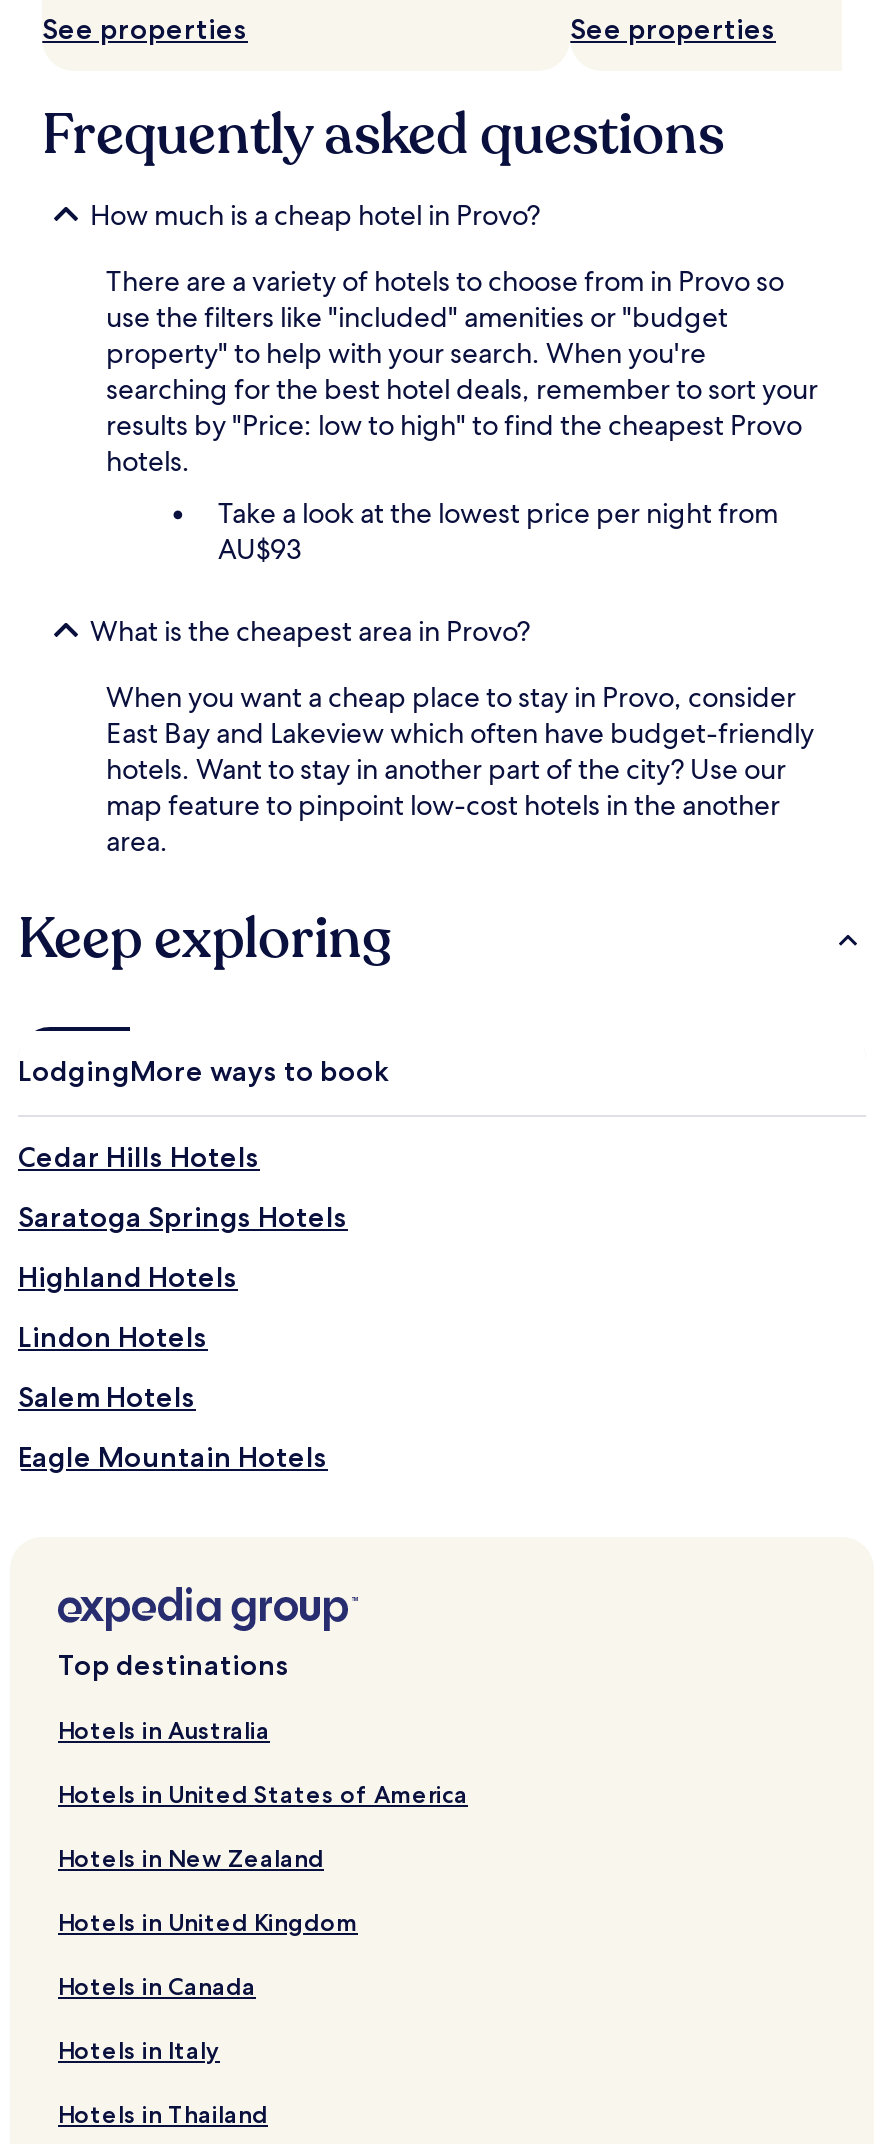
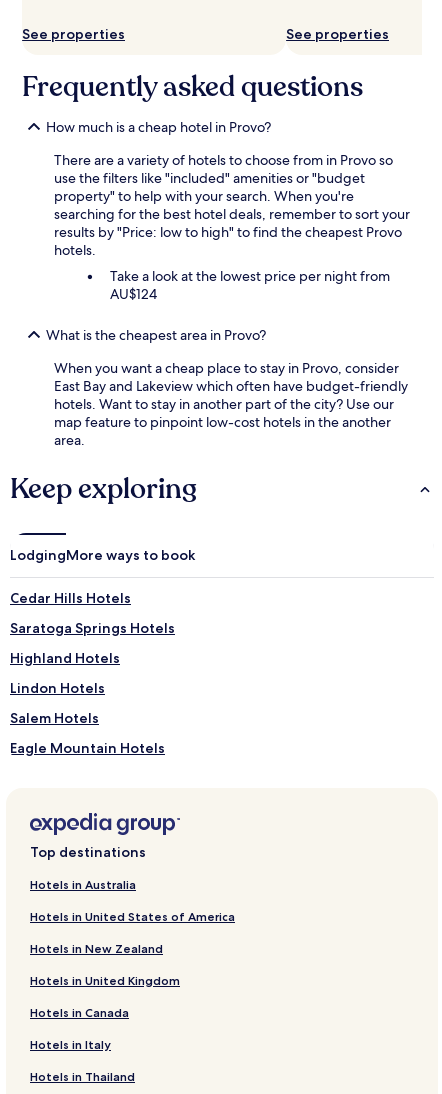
[218,530,302,566] AU$93 -> [110,284,157,302] AU$124

